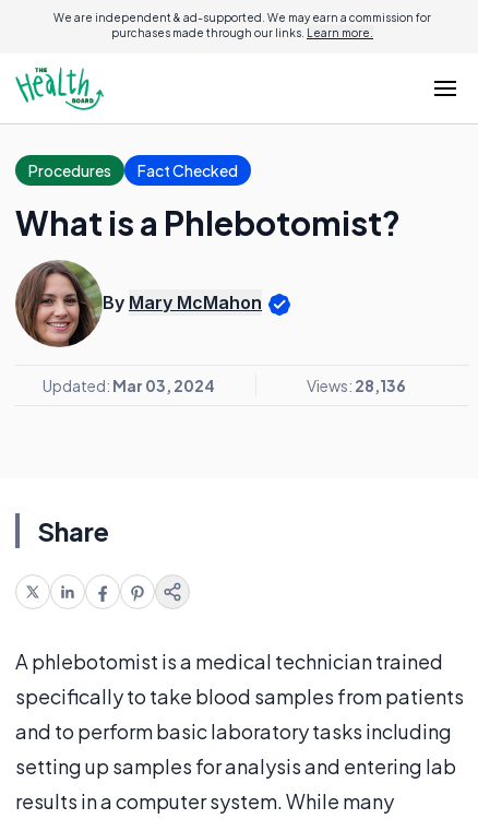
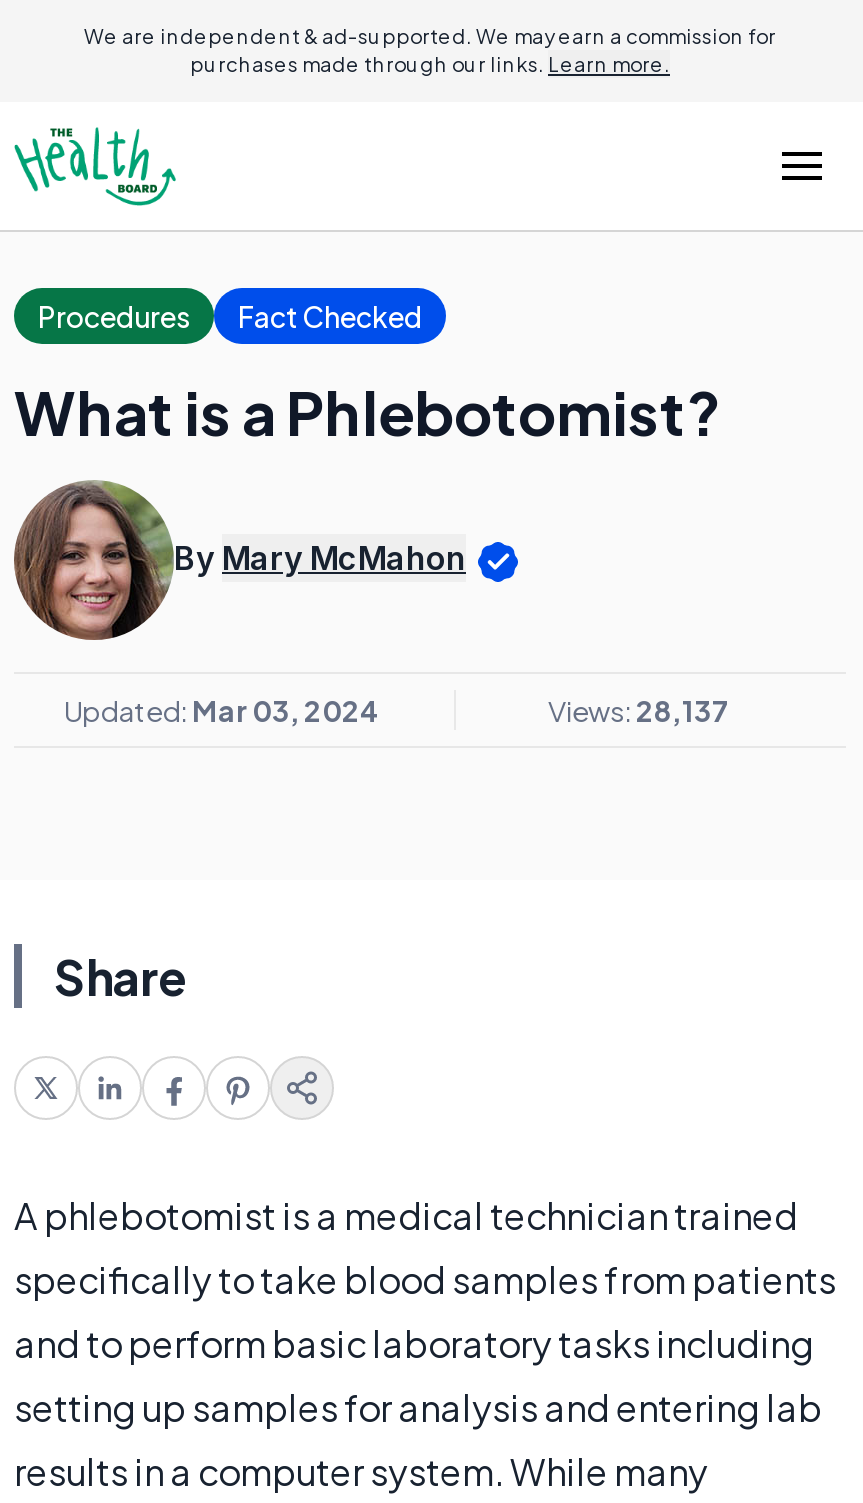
[307,376,406,395] Views: 28,136 -> [548,692,730,728] Views: 28,137

